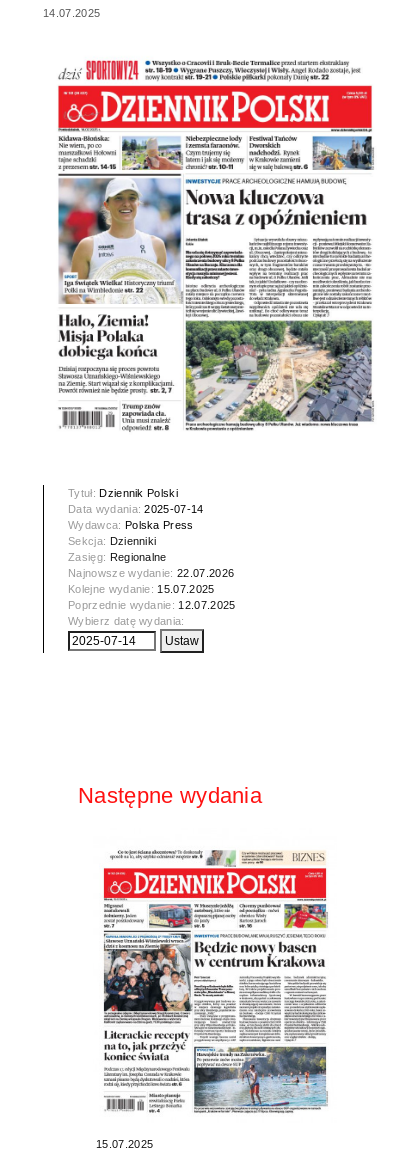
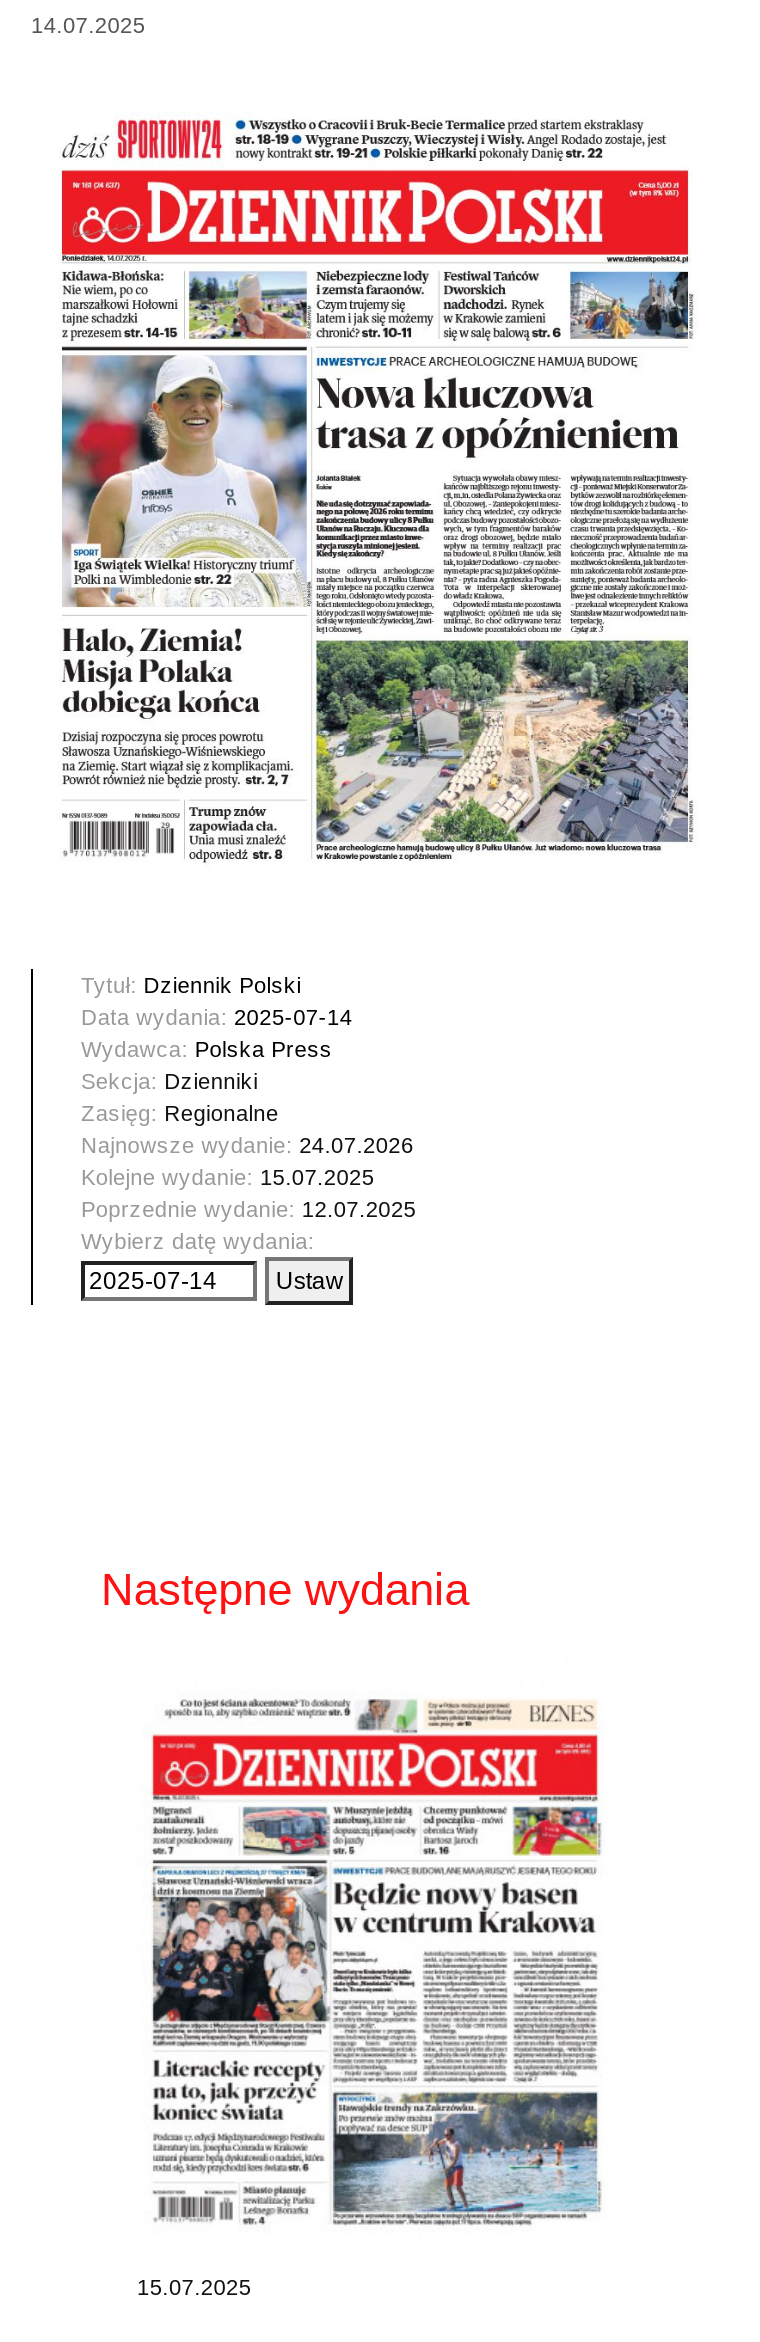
[68,567,234,579] Najnowsze wydanie: 22.07.2026 -> [81,1133,414,1157] Najnowsze wydanie: 24.07.2026

